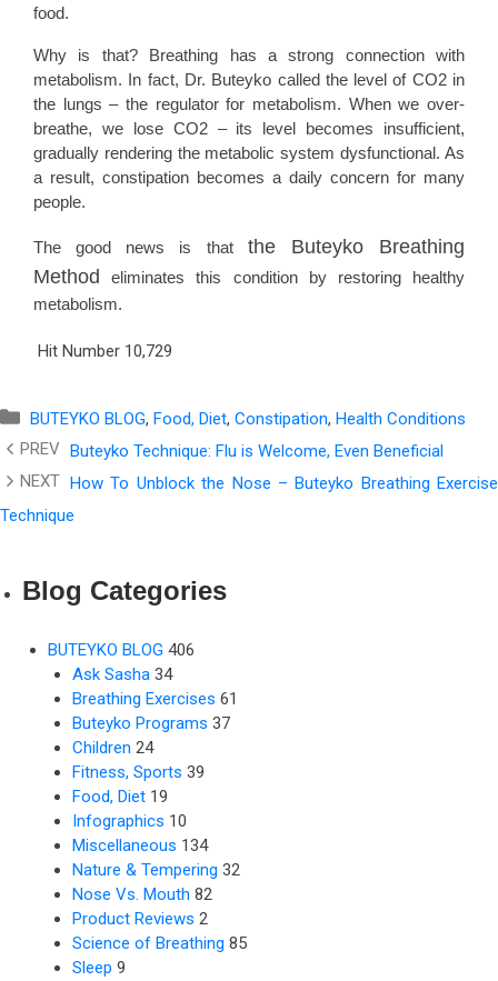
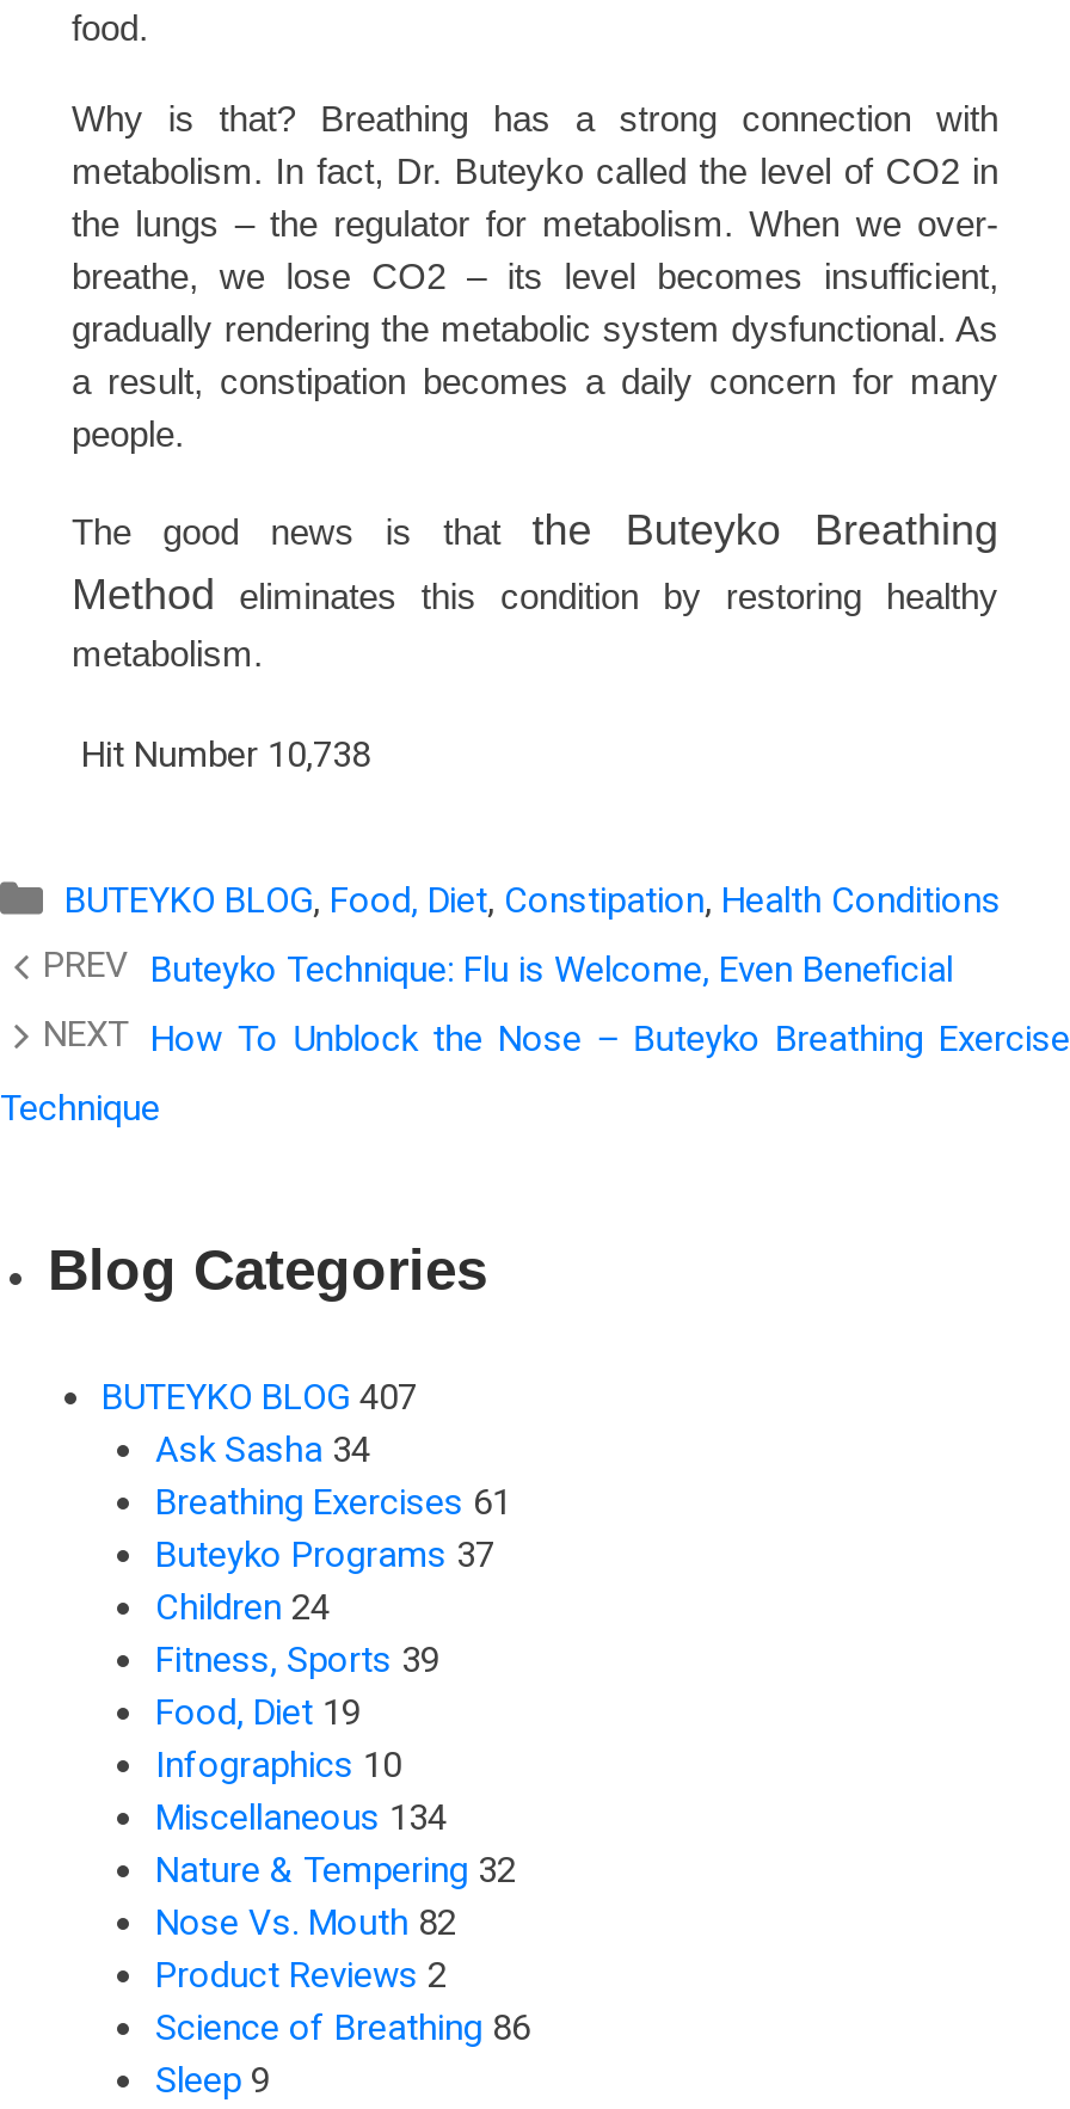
[38,341,172,361] Hit Number 10,729 -> [81,734,370,777] Hit Number 10,738
[47,640,194,660] BUTEYKO BLOG 406 -> [102,1376,417,1419] BUTEYKO BLOG 407
[72,933,247,953] Science of Breathing 85 -> [155,2007,530,2050] Science of Breathing 86

